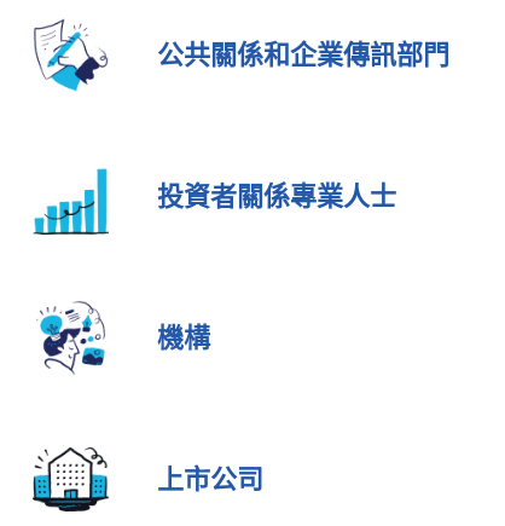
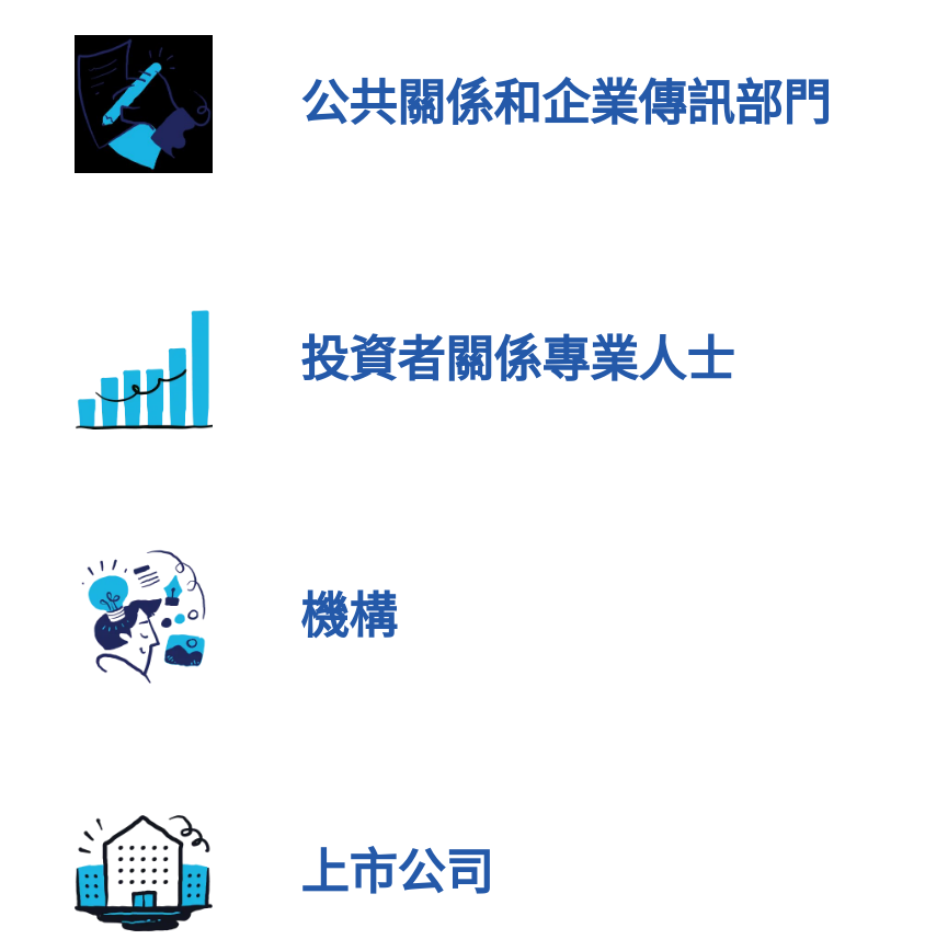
[33,17,109,93] [image] -> [72,33,215,175] [image]

